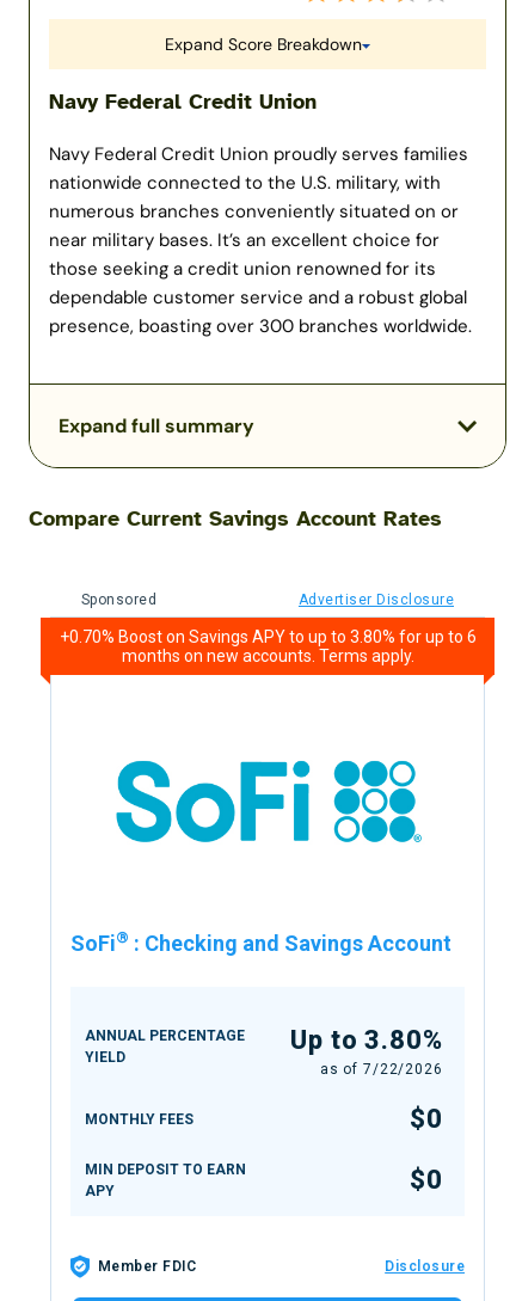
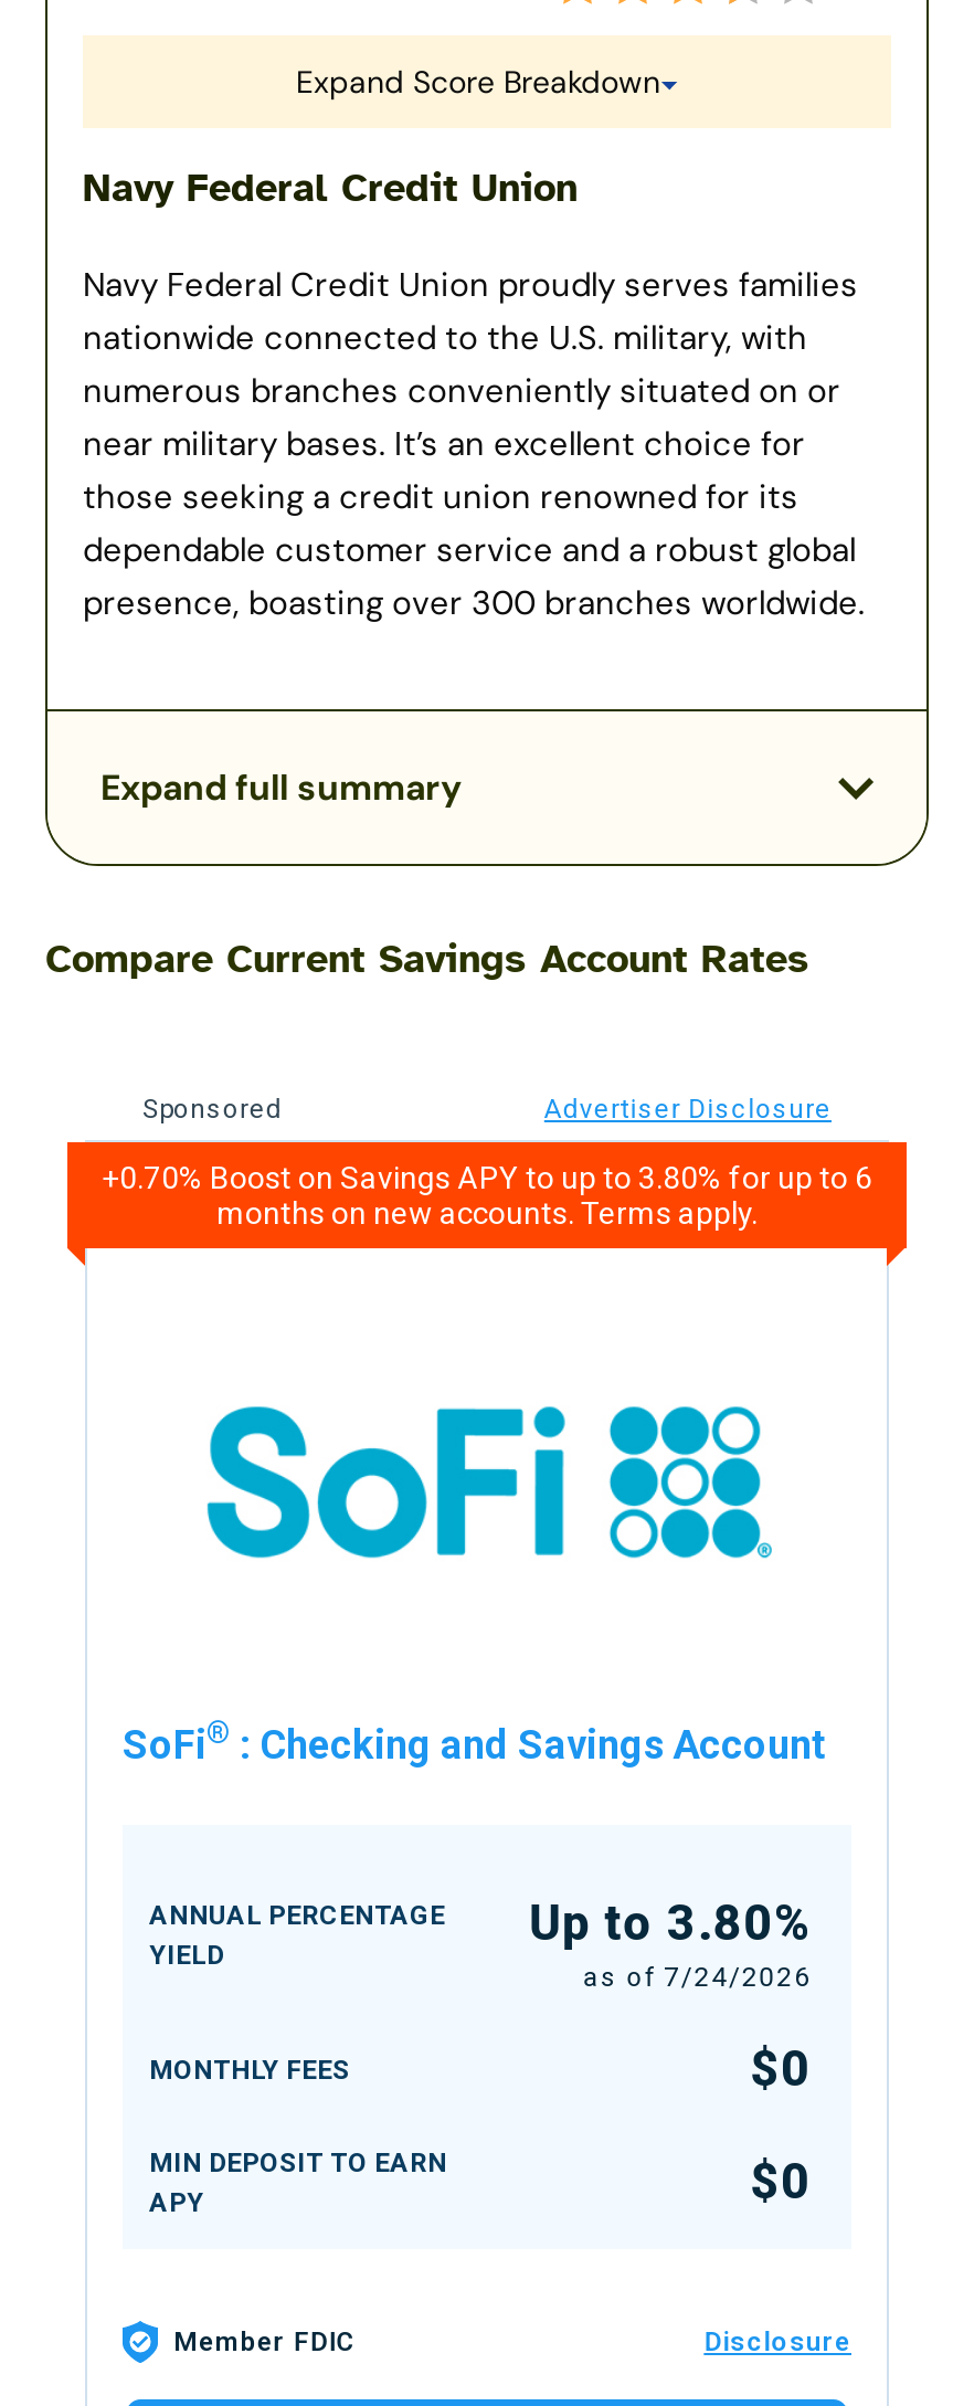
[320,1061,443,1078] as of 7/22/2026 -> [584,1962,811,1993] as of 7/24/2026

